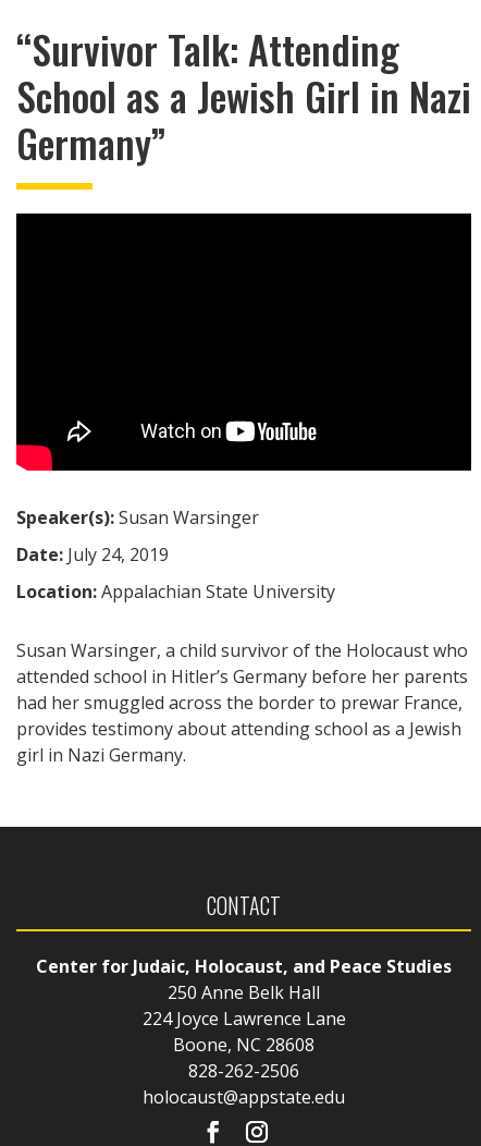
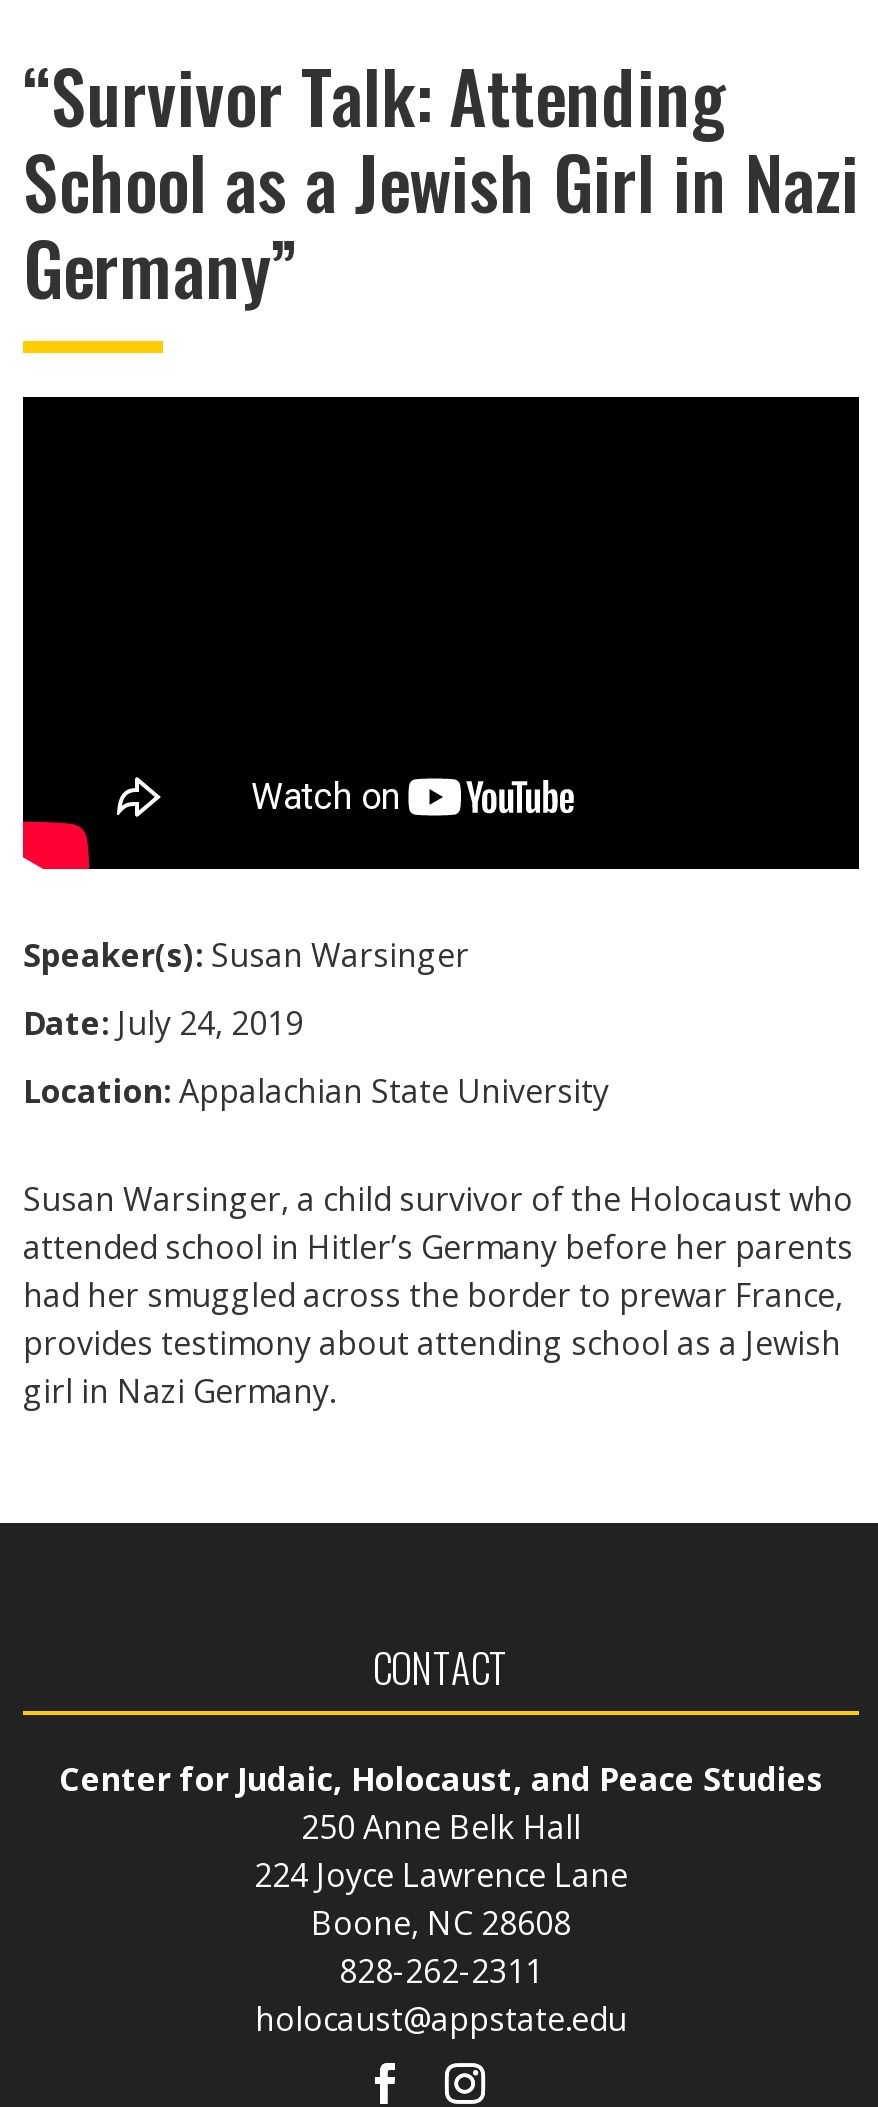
[188,1059,299,1083] 828-262-2506 -> [339,1949,543,1993] 828-262-2311

